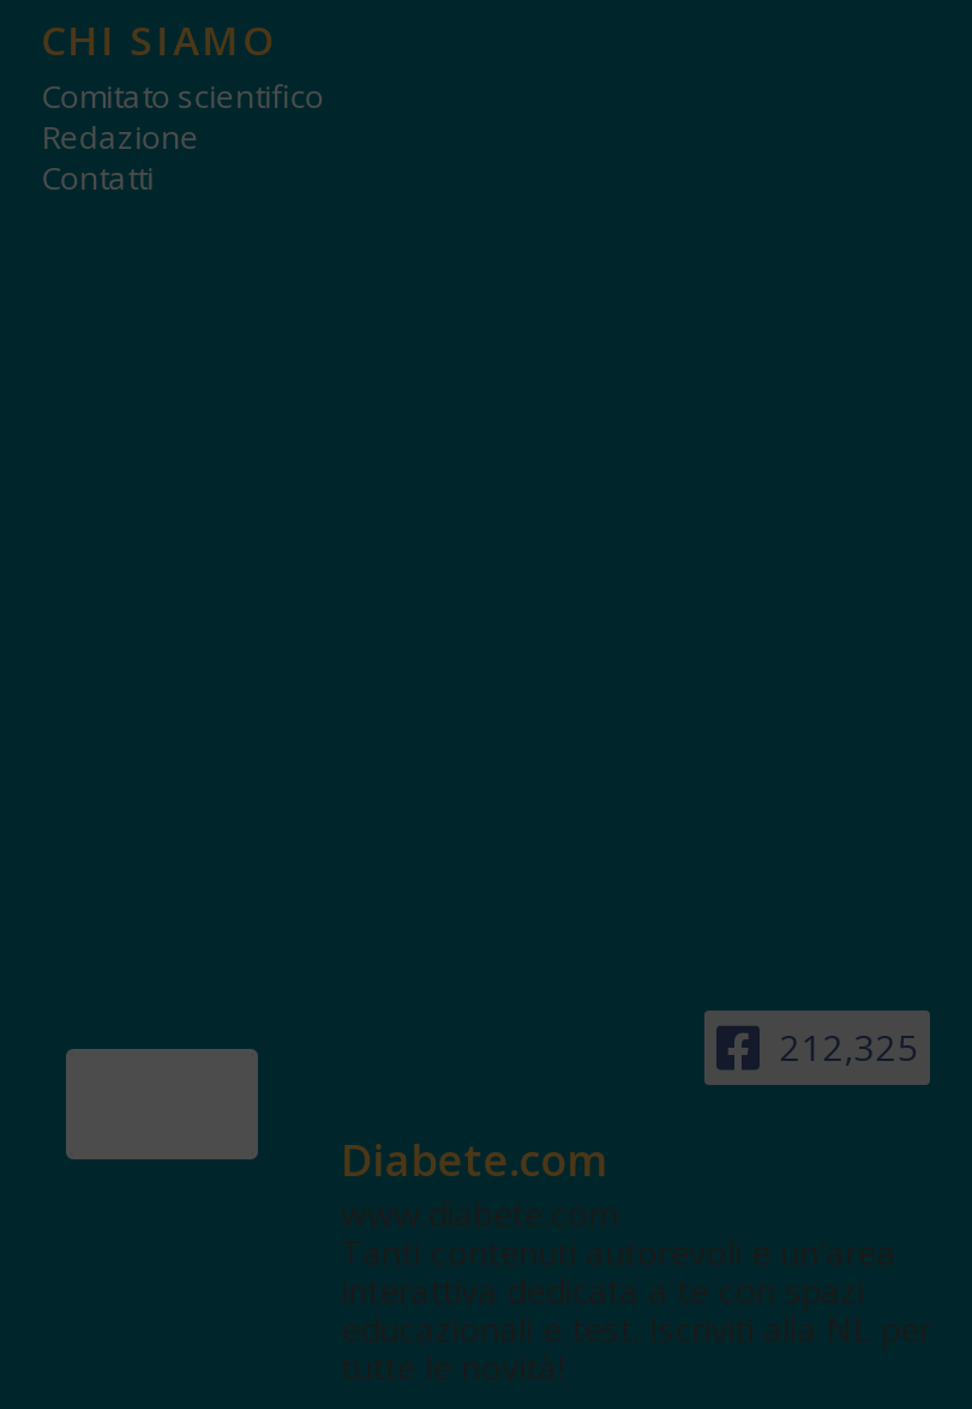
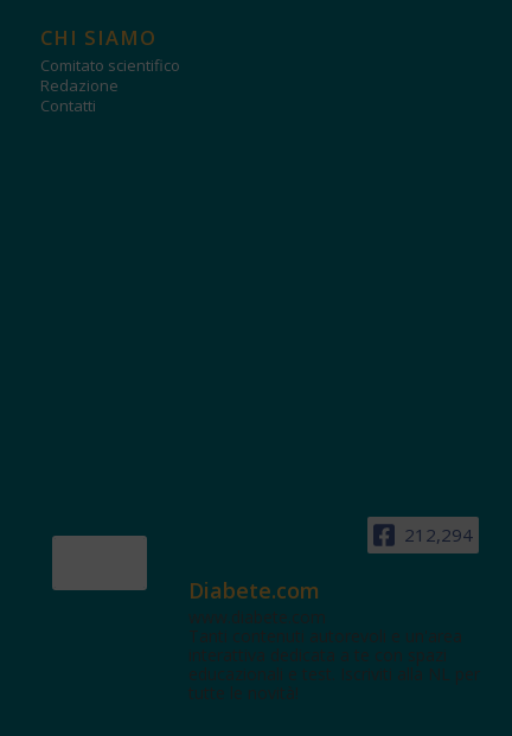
[780,1023,919,1071] 212,325 -> [405,523,473,547] 212,294

